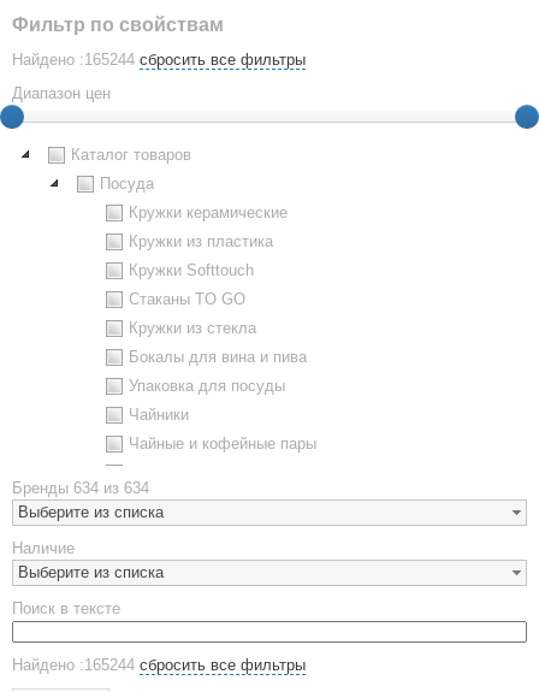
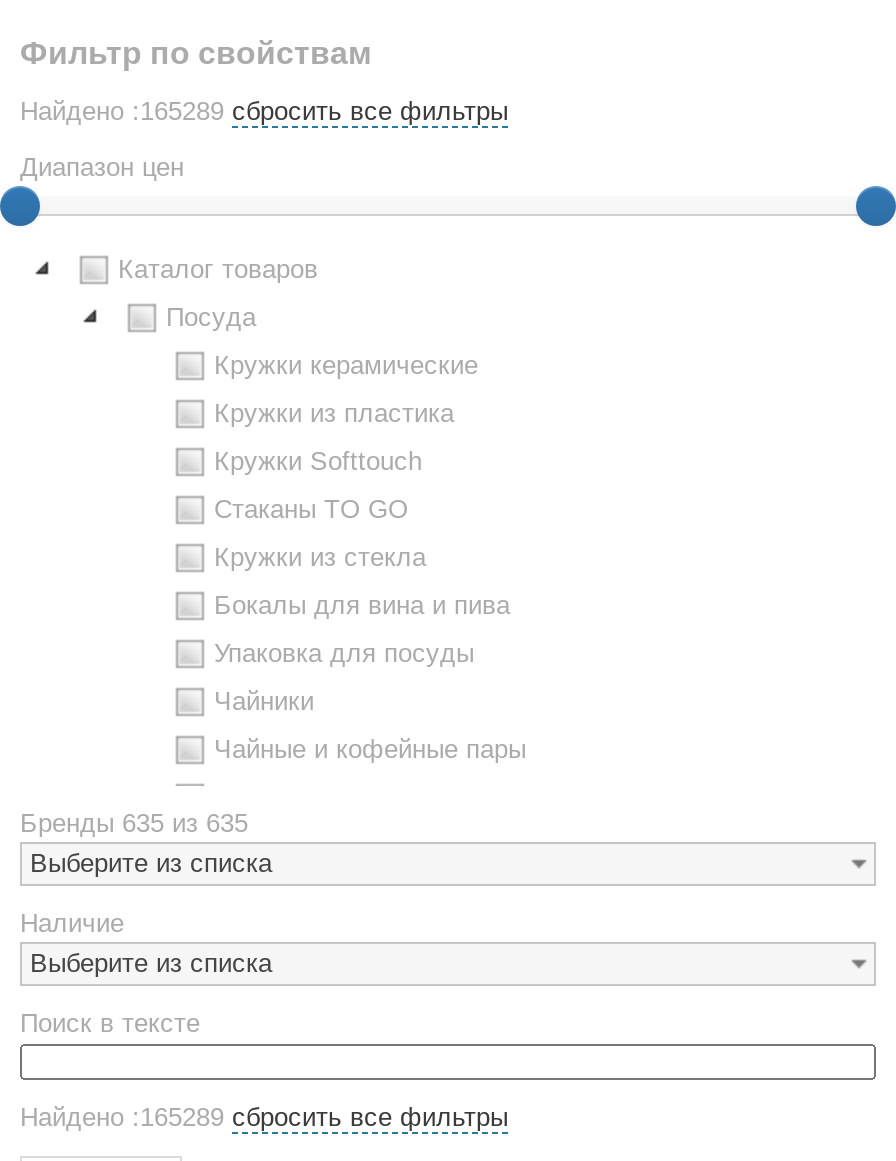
[12,51,306,69] Найдено :165244 сбросить все фильтры -> [20,96,508,126] Найдено :165289 сбросить все фильтры
[12,479,149,497] Бренды 634 из 634 -> [20,808,248,838] Бренды 635 из 635
[12,655,306,673] Найдено :165244 сбросить все фильтры -> [20,1101,508,1131] Найдено :165289 сбросить все фильтры

